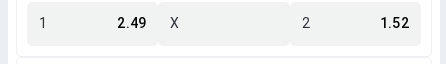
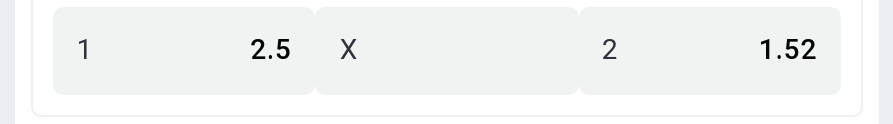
[117,15,180,31] 2.49 X -> [250,33,358,65] 2.5 X

